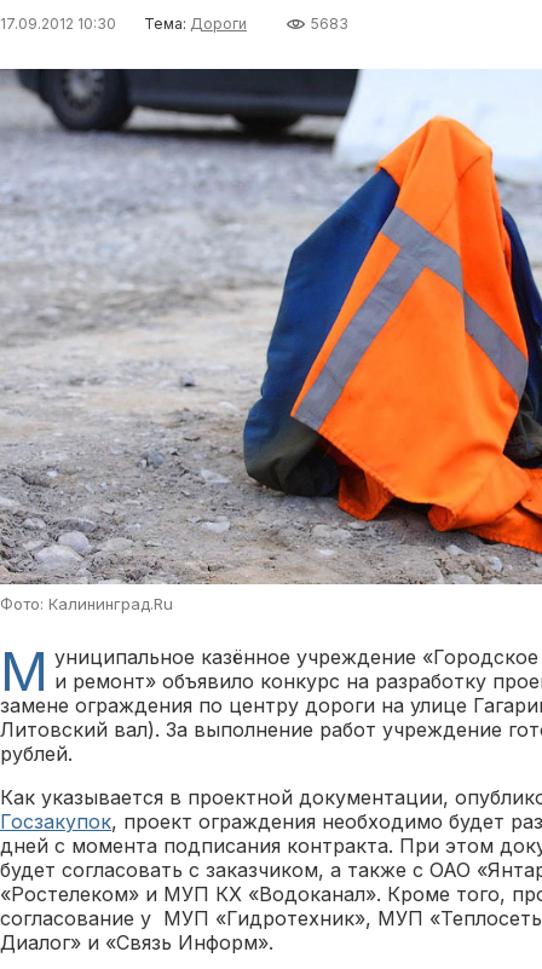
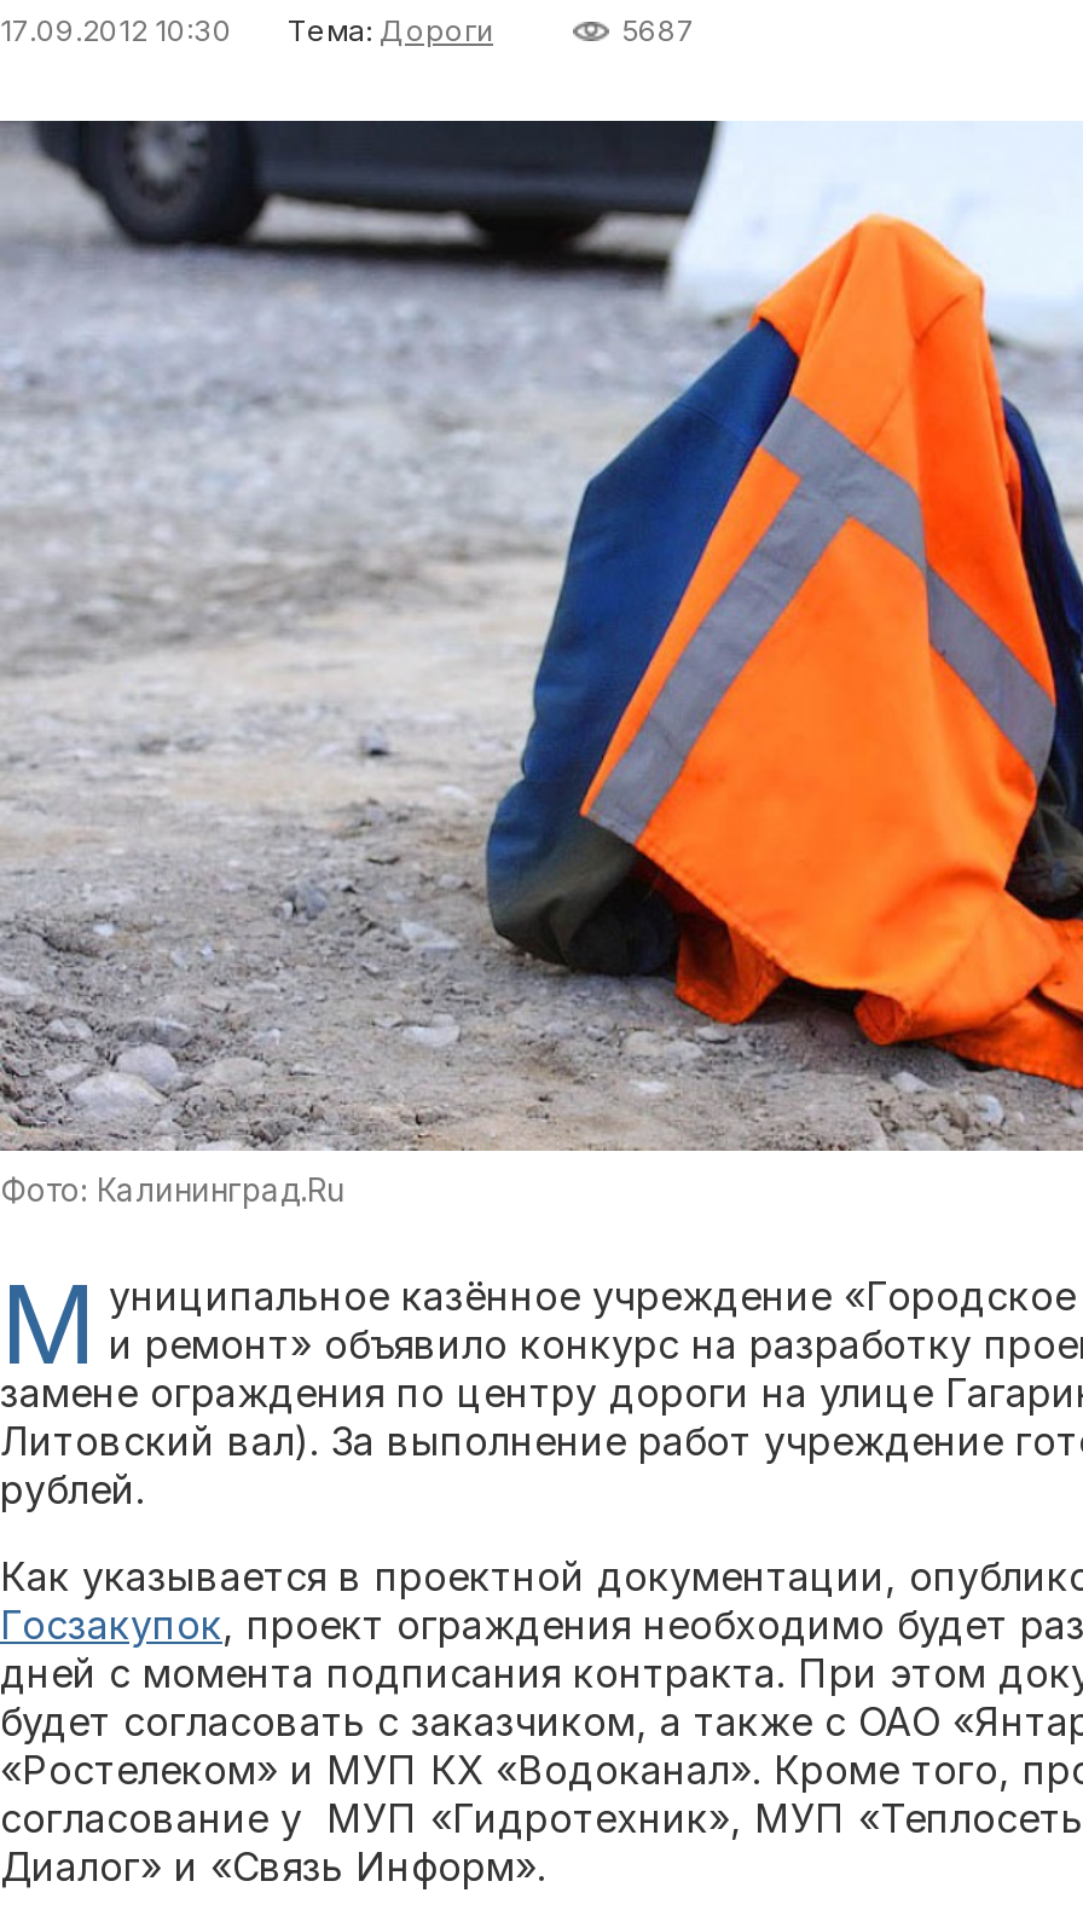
[311,15,348,33] 5683 -> [621,12,696,48] 5687

